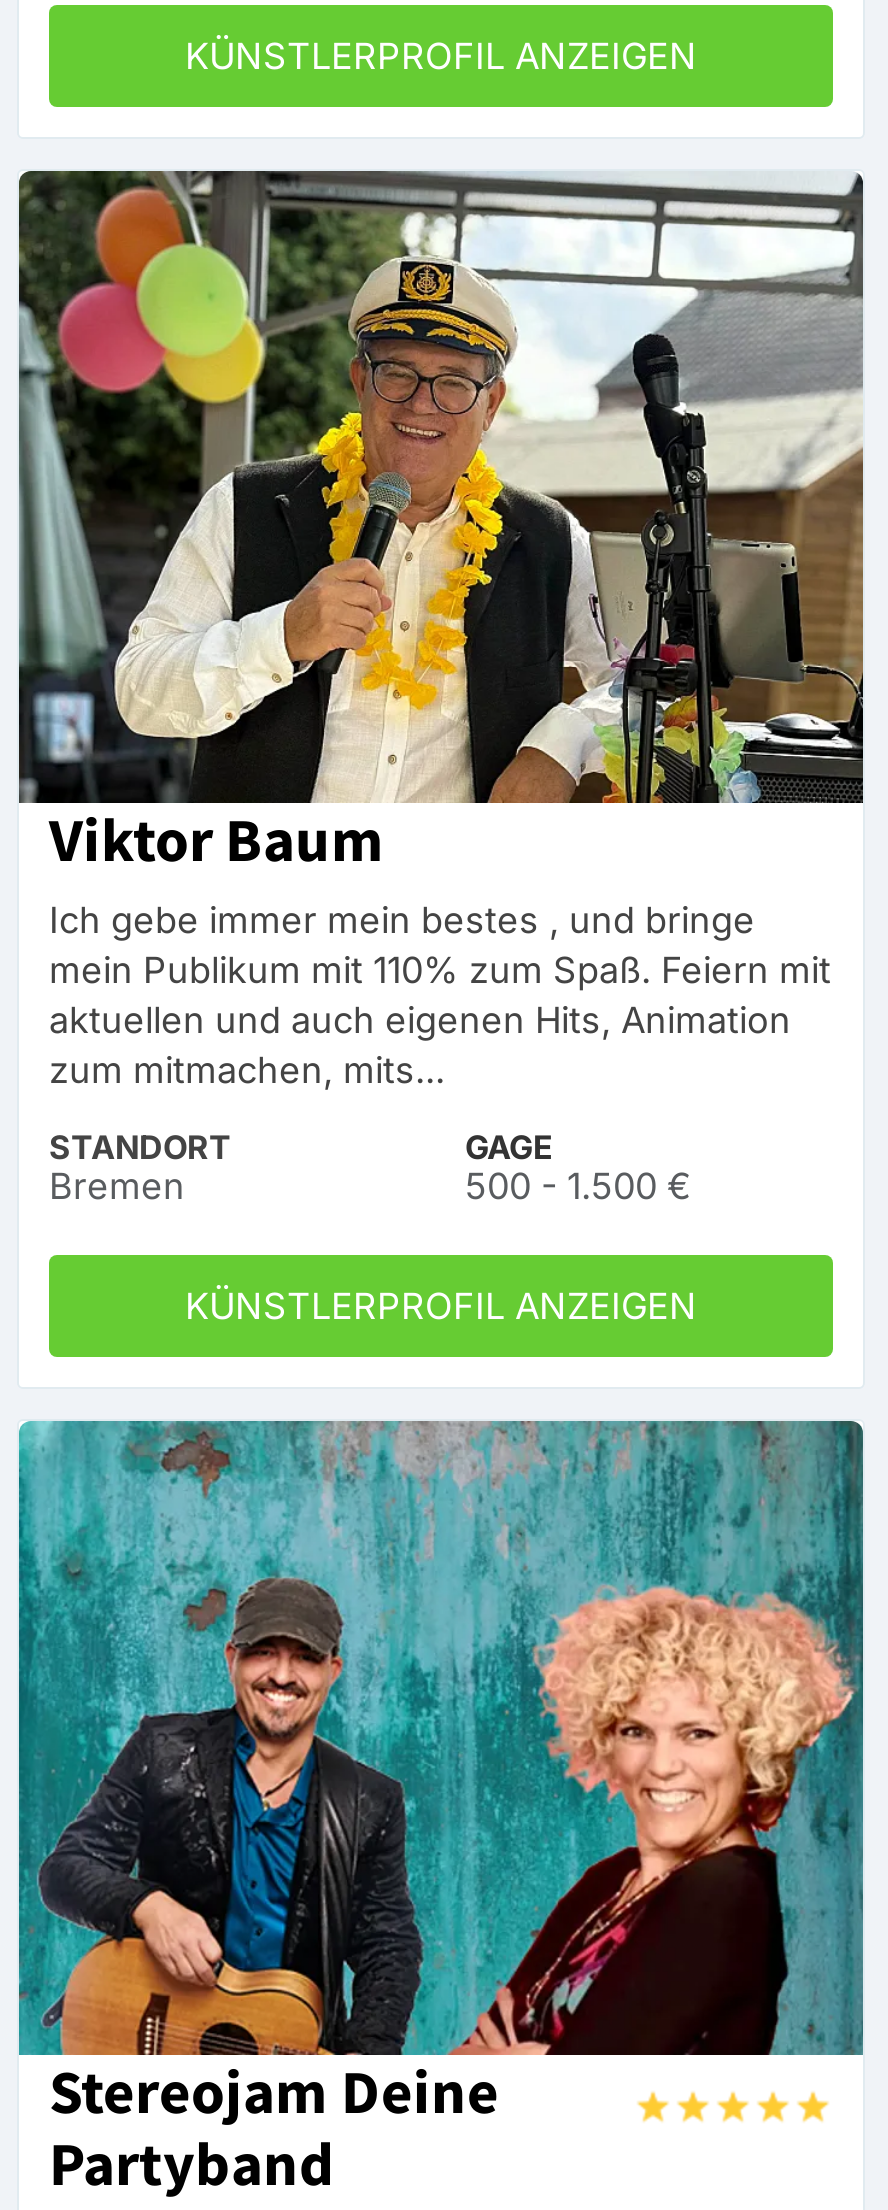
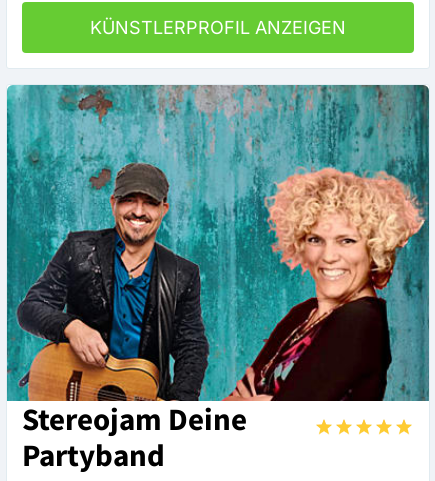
[17,169,865,1208] [image] | Viktor Baum | Ich gebe immer mein bestes , und bringe | mein Publikum mit 110% zum Spaß. Feiern mit | aktuellen und auch eigenen Hits, Animation | zum mitmachen, mits... | STANDORT | Bremen -> none
[185,1128,697,1328] GAGE | 500 - 1.500 € | KÜNSTLERPROFIL ANZEIGEN -> none

